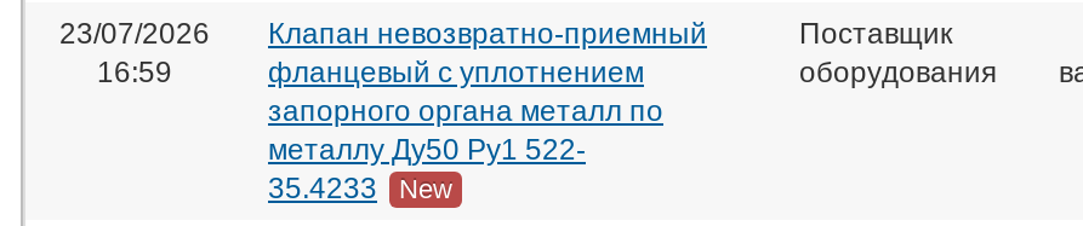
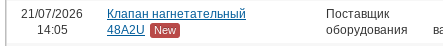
[59,17,210,89] 23/07/2026 | 16:59 -> [21,7,83,37] 21/07/2026 | 14:05
[268,17,707,205] Клапан невозвратно-приемный | фланцевый с уплотнением | запорного органа металл по | металлу Ду50 Ру1 522- | 35.4233 -> [107,7,246,37] Клапан нагнетательный | 48A2U

